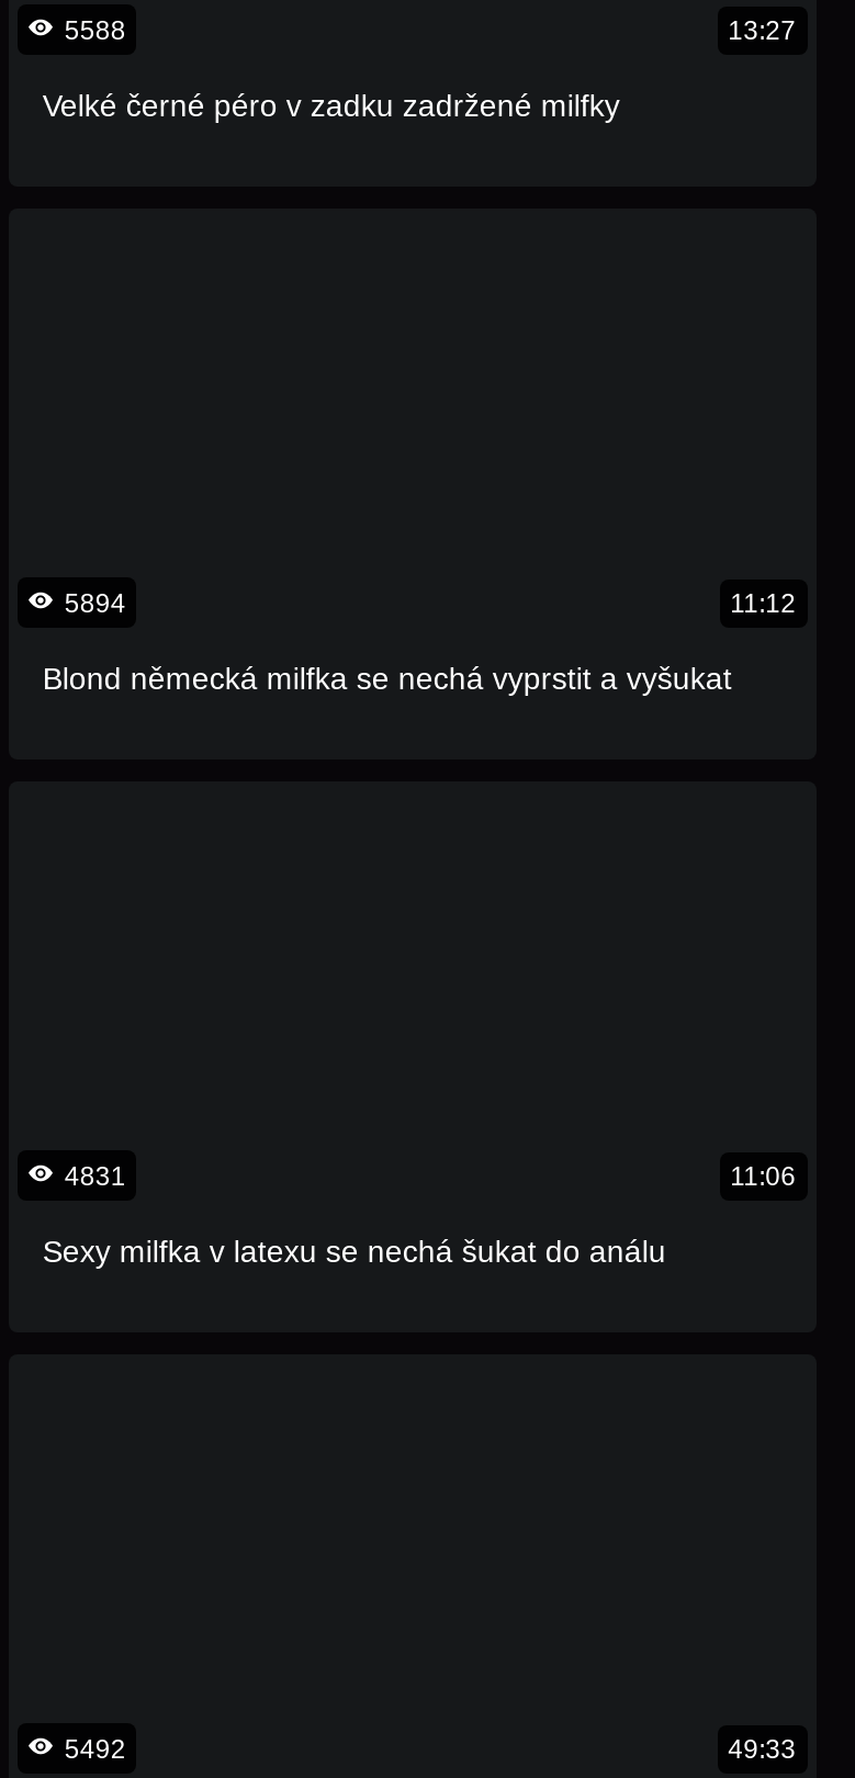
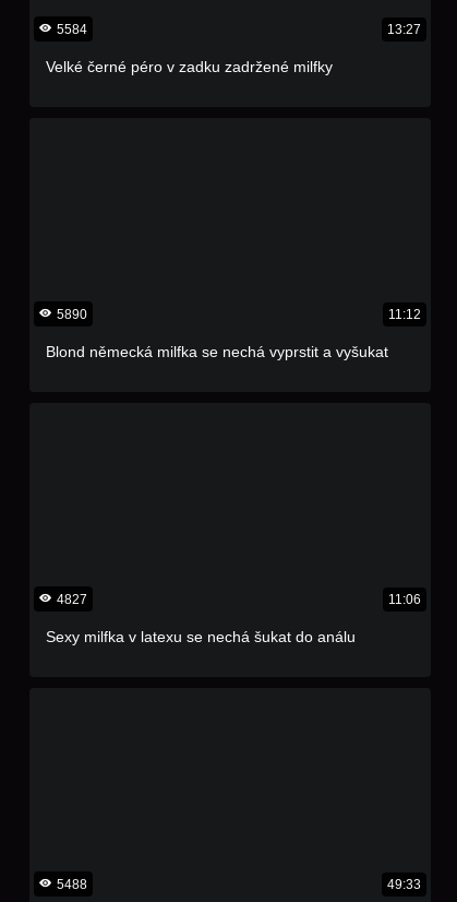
[65,15,126,46] 5588 -> [57,22,88,37] 5584
[65,588,126,619] 5894 -> [57,307,88,322] 5890
[65,1161,126,1192] 4831 -> [57,592,88,607] 4827
[65,1734,126,1765] 5492 -> [57,877,88,892] 5488

